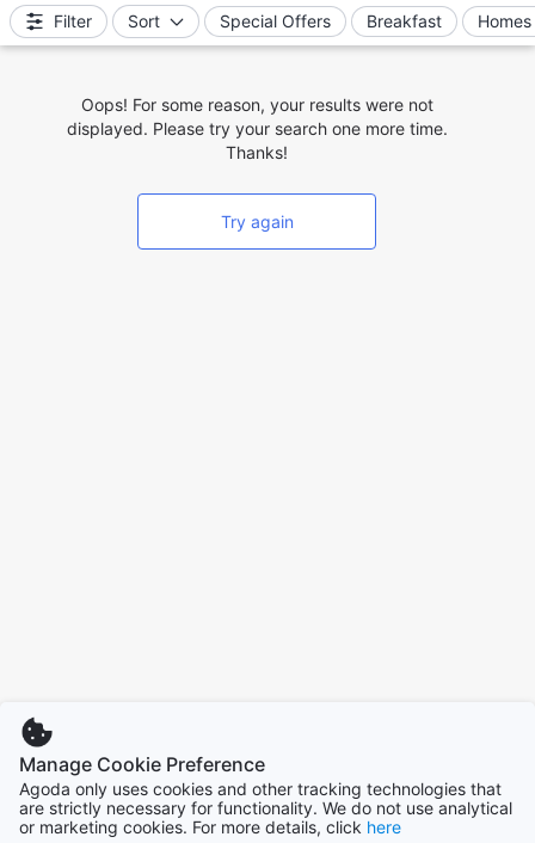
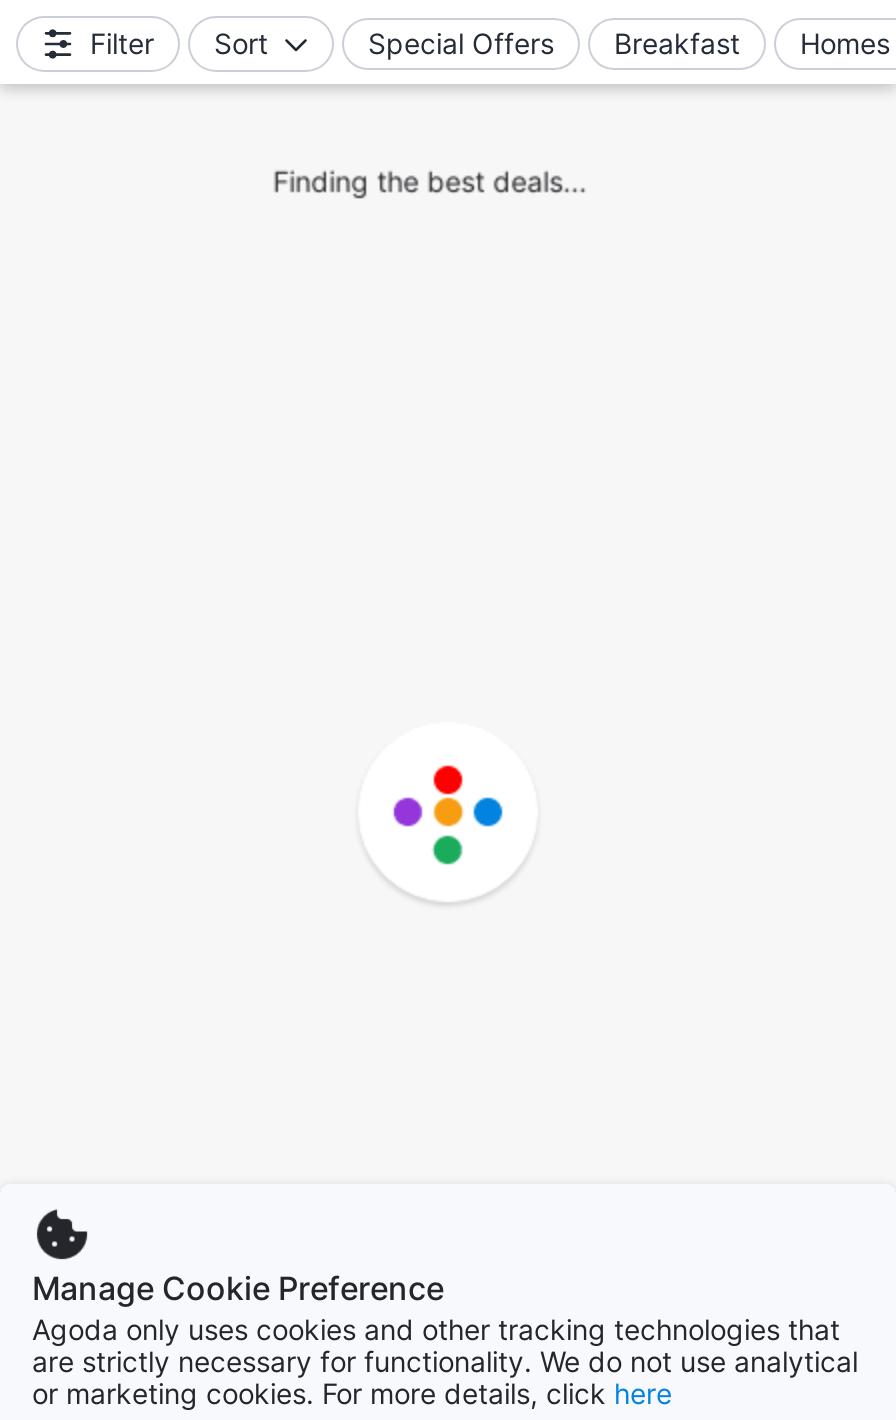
none -> [376,764,520,906] [image]
[66,94,447,232] Oops! For some reason, your results were not | displayed. Please try your search one more time. | Thanks! | Try again -> [273,164,587,198] Finding the best deals...

